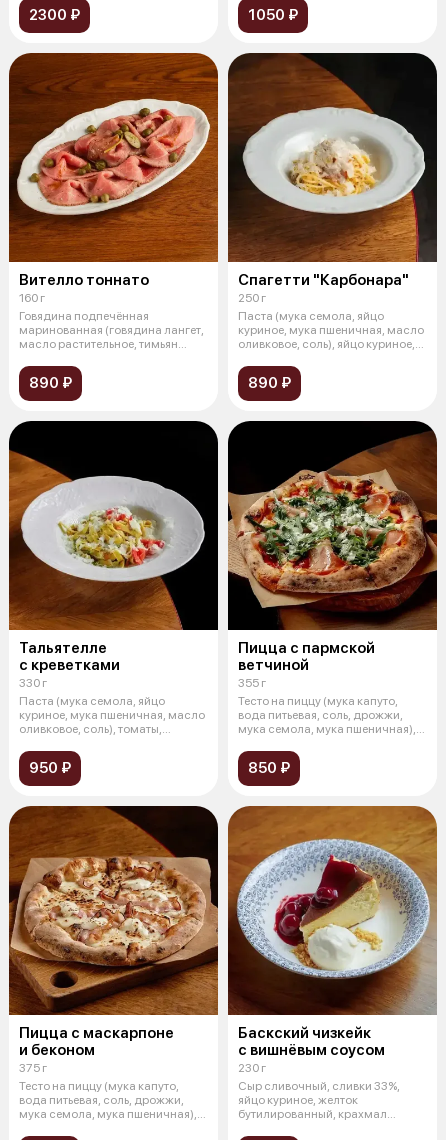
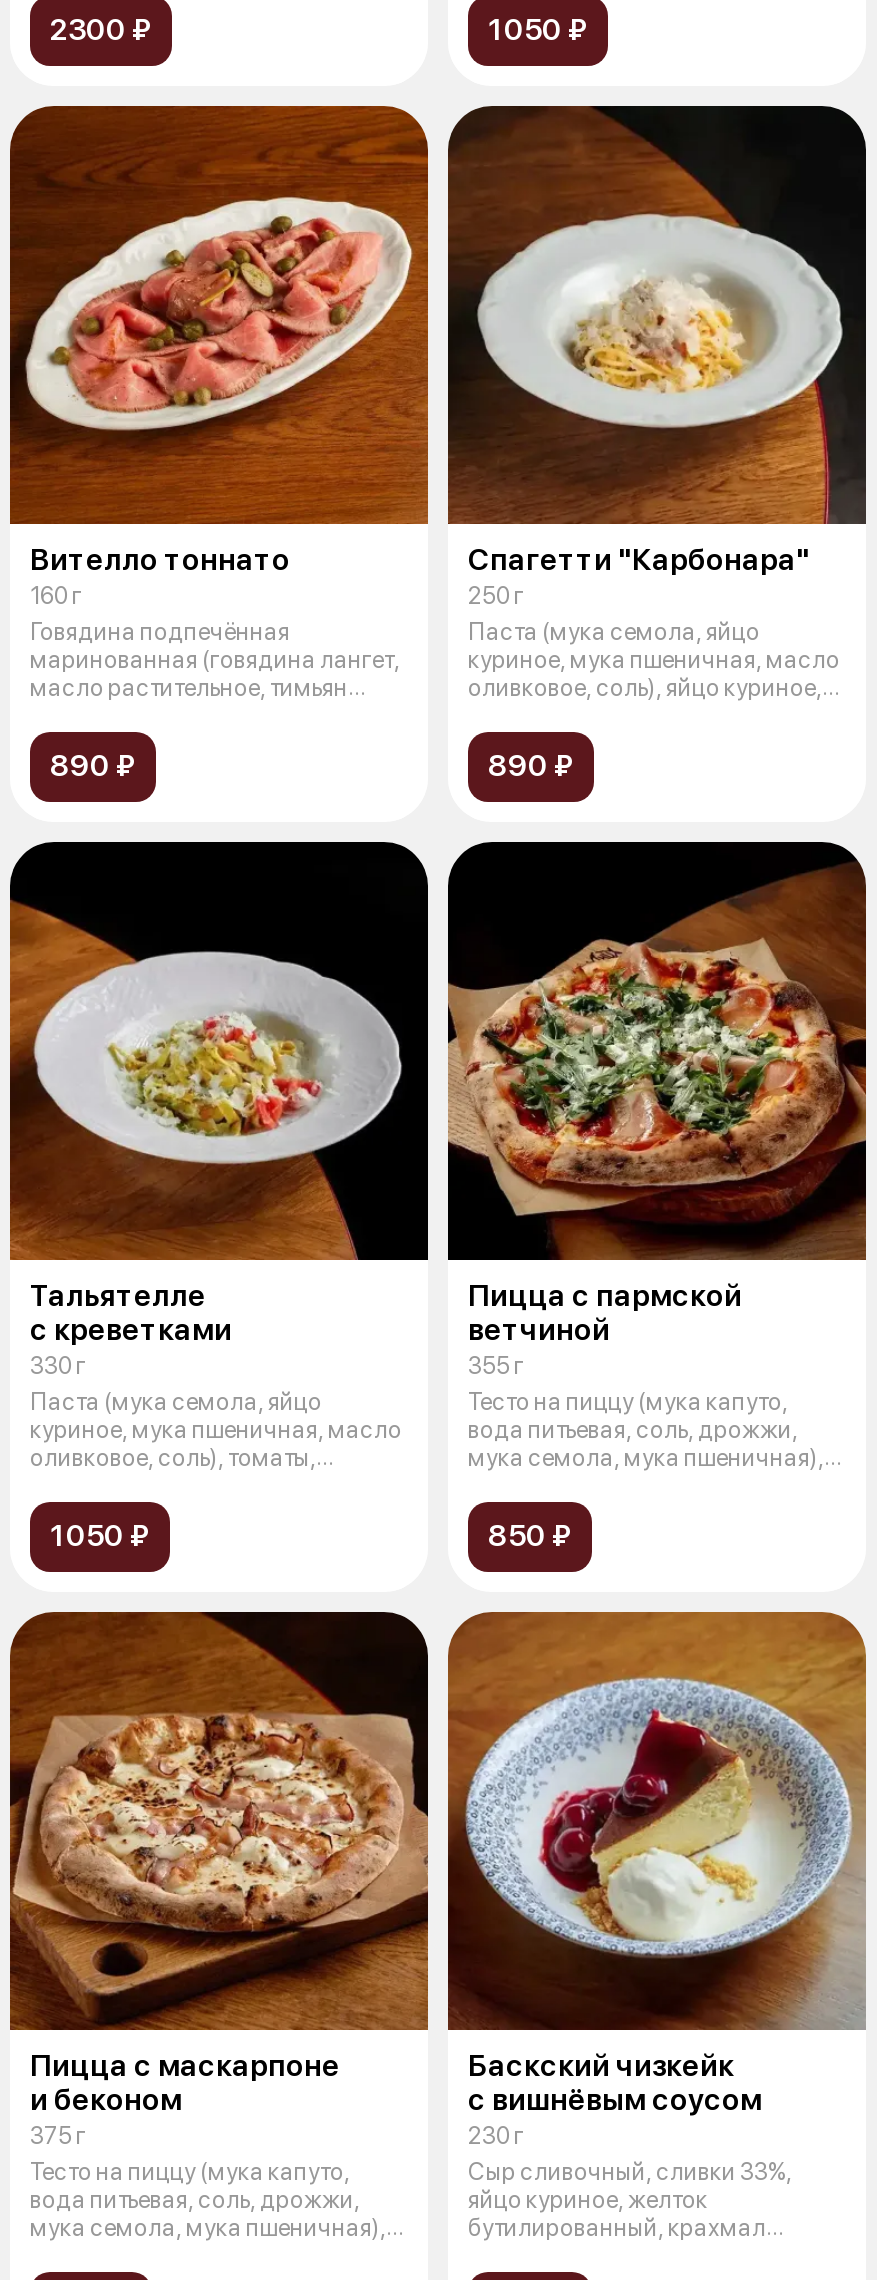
[29,759,71,777] 950 ₽ -> [50,1517,150,1553] 1050 ₽

